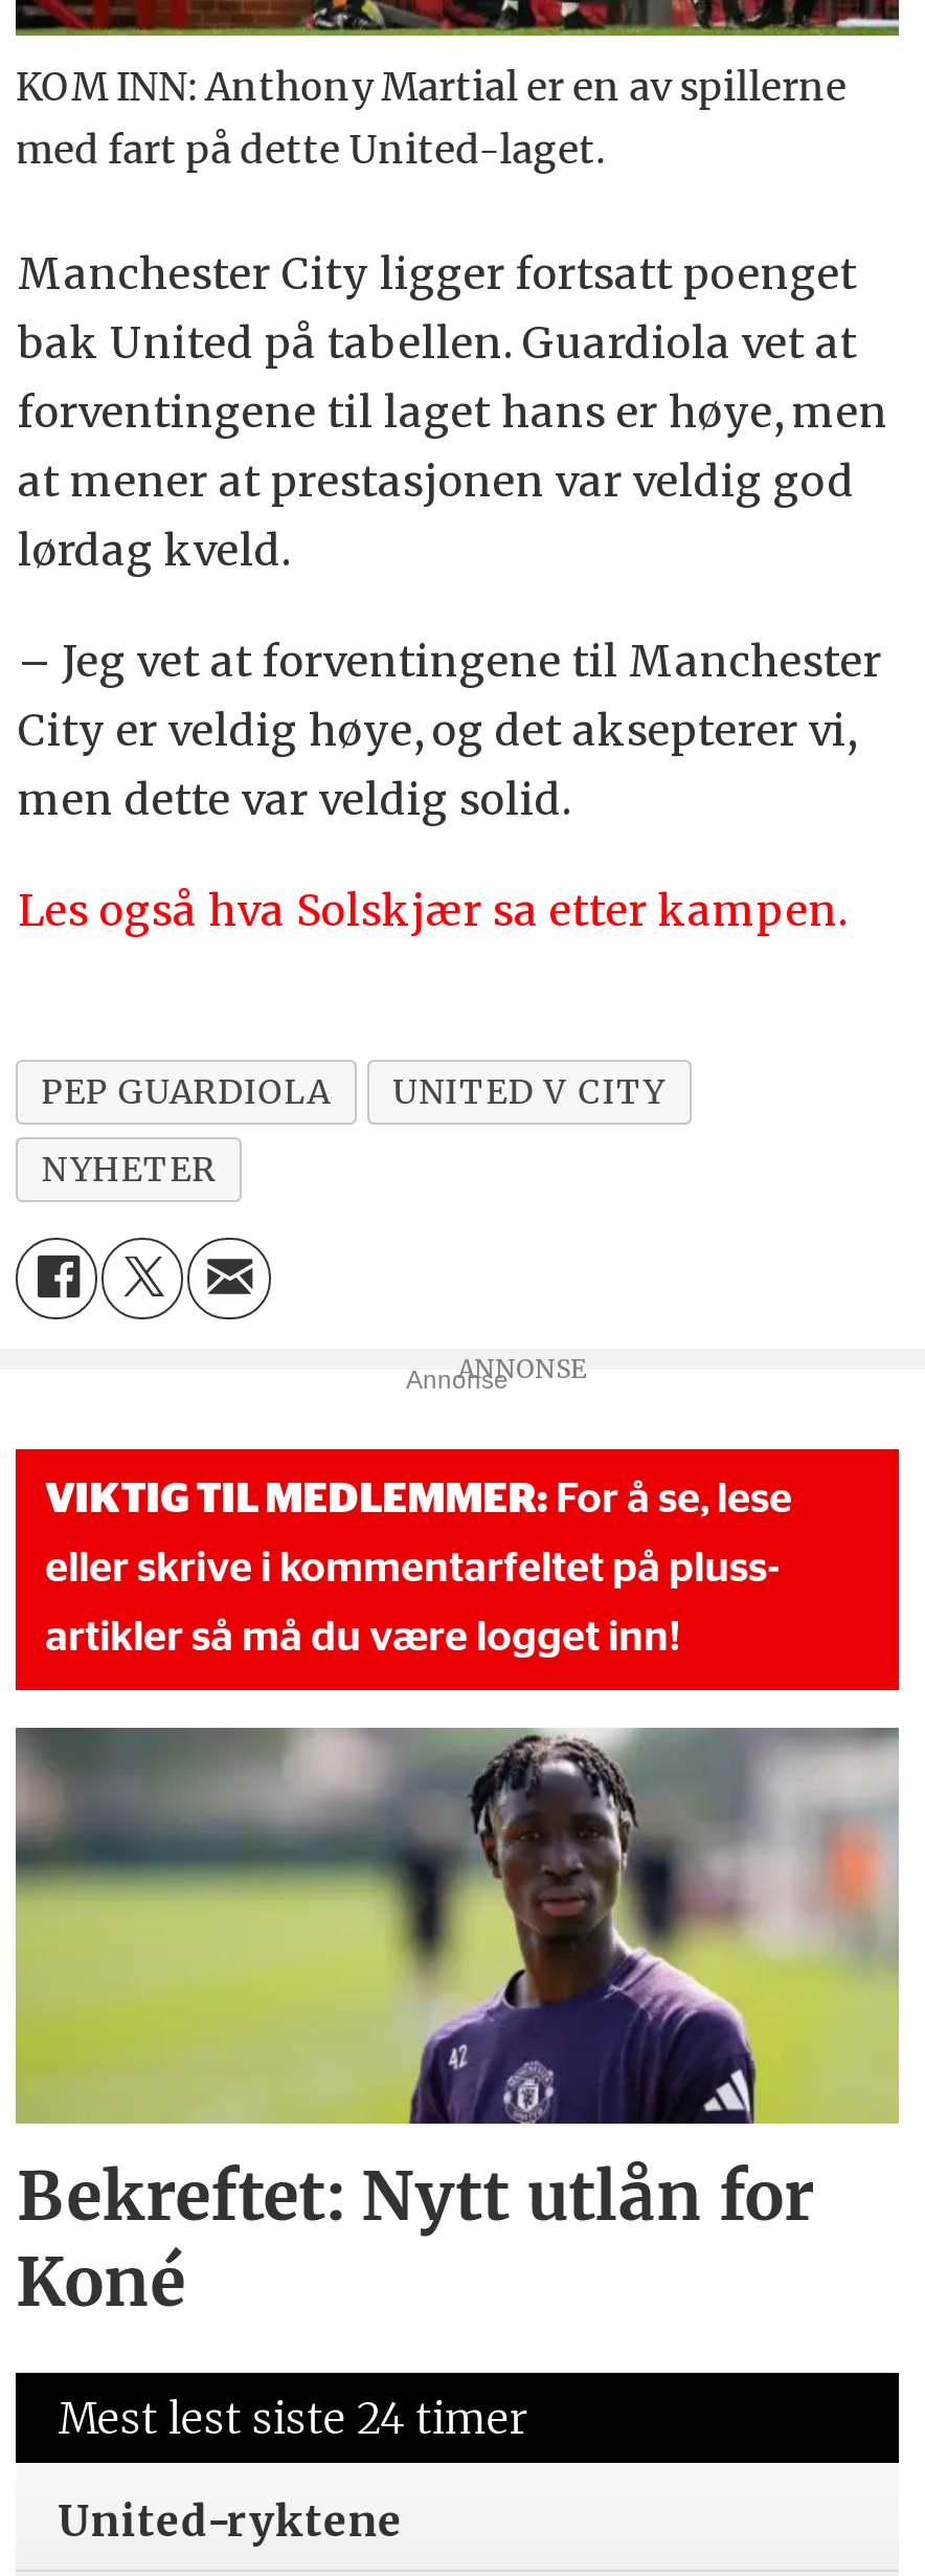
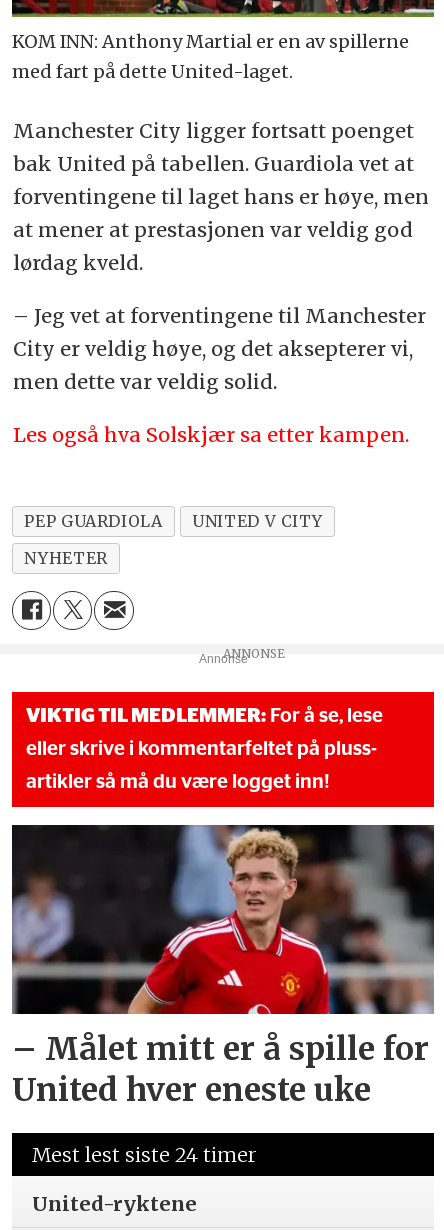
[14,1726,901,2324] [image] | Bekreftet: Nytt utlån for | Koné -> [11,824,435,1110] [image] | – Målet mitt er å spille for | United hver eneste uke

